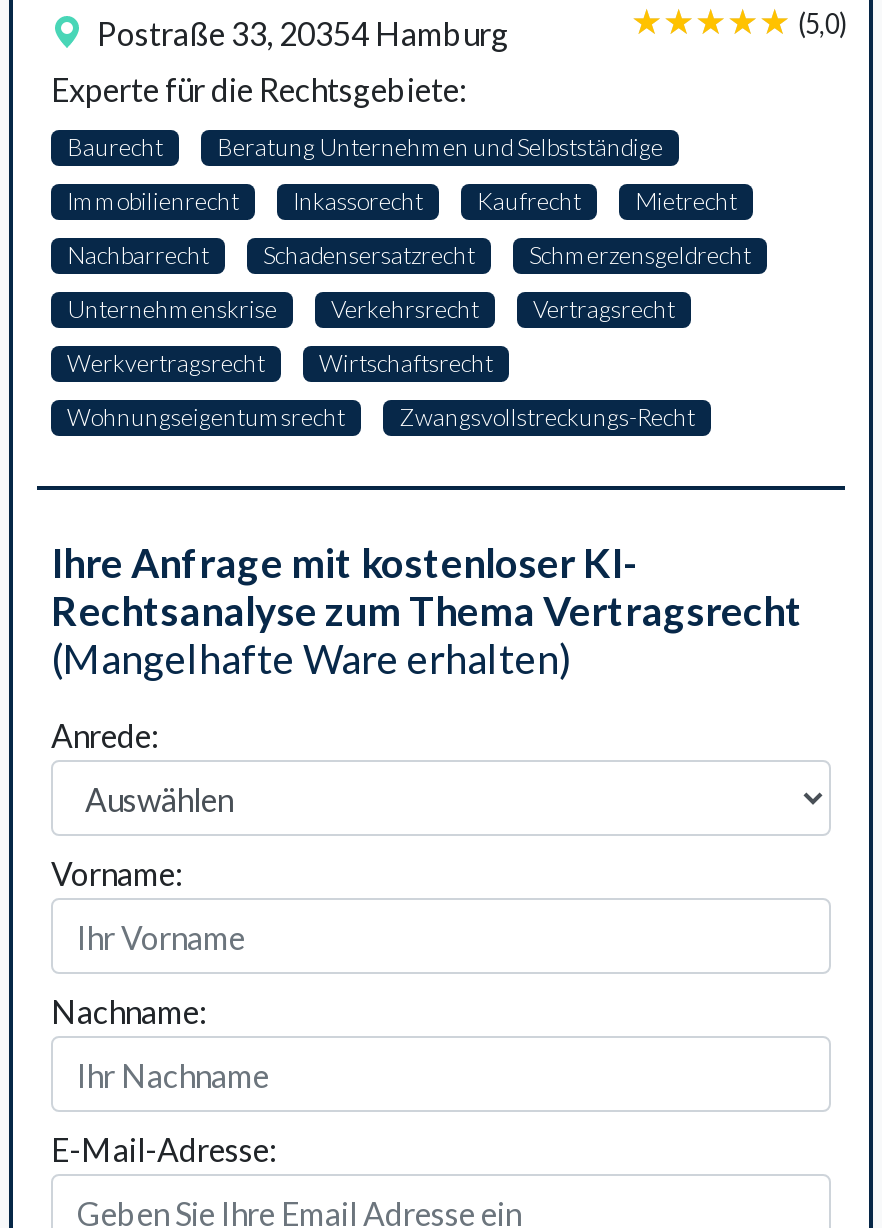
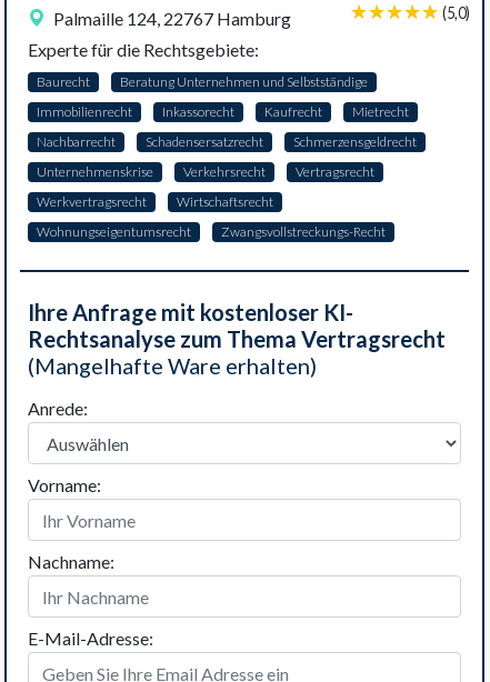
[91,14,509,52] Postraße 33, 20354 Hamburg -> [50,8,291,29] Palmaille 124, 22767 Hamburg

